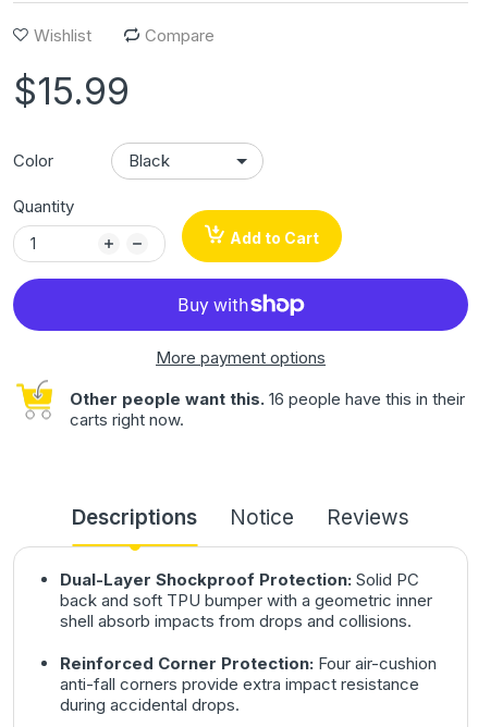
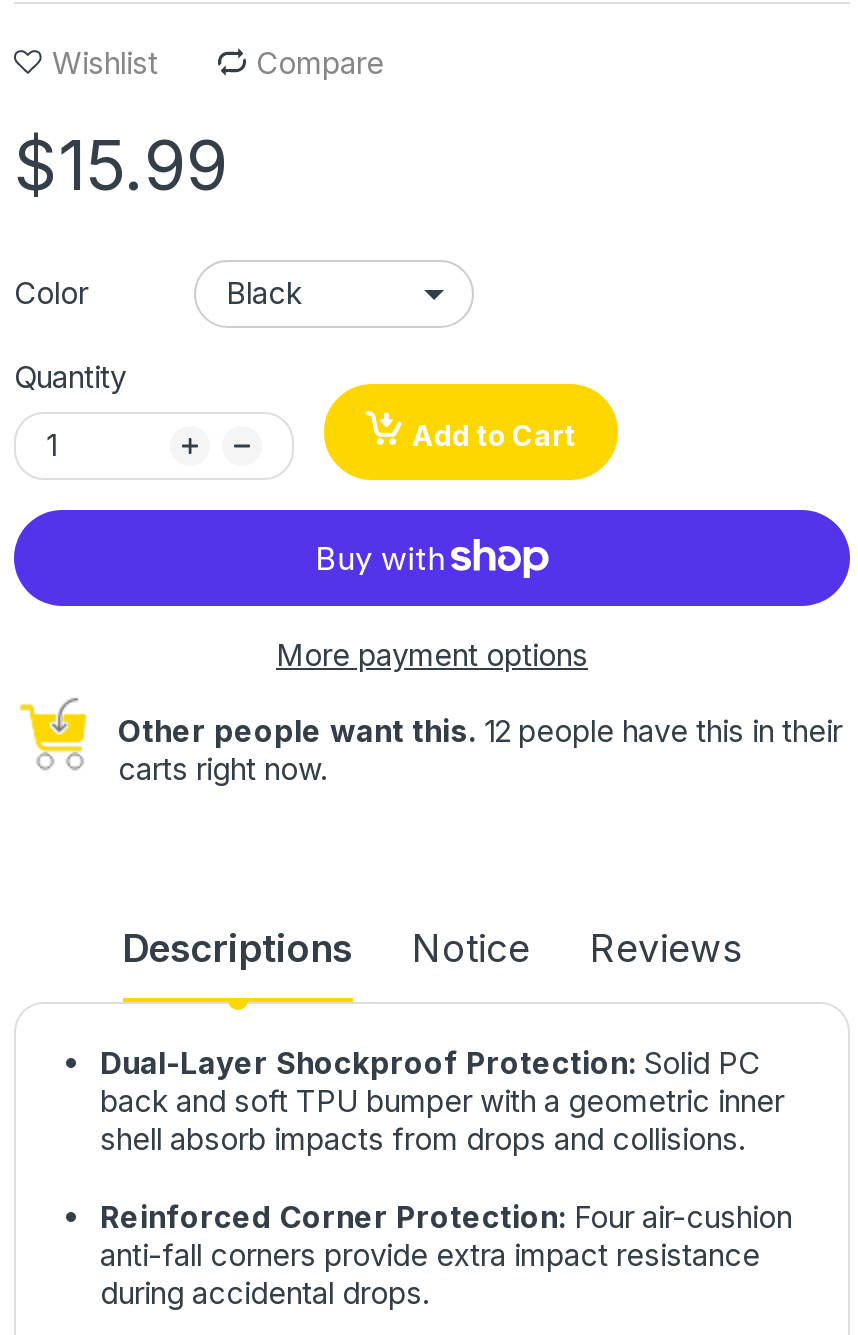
[70,388,465,409] Other people want this. 16 people have this in their -> [118,711,842,749] Other people want this. 12 people have this in their

